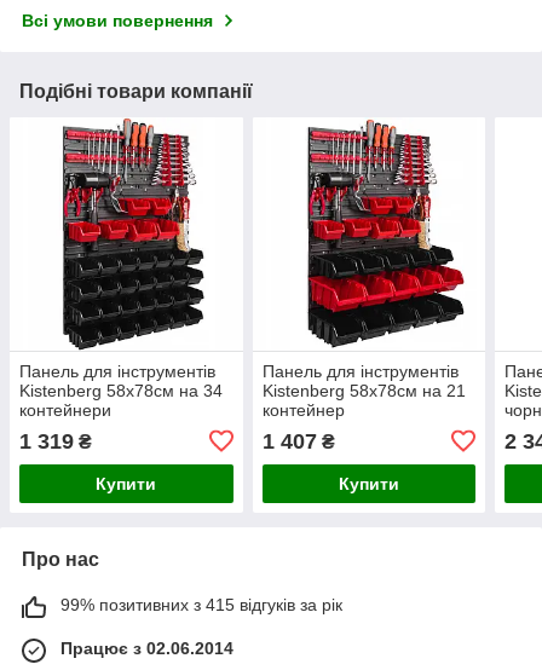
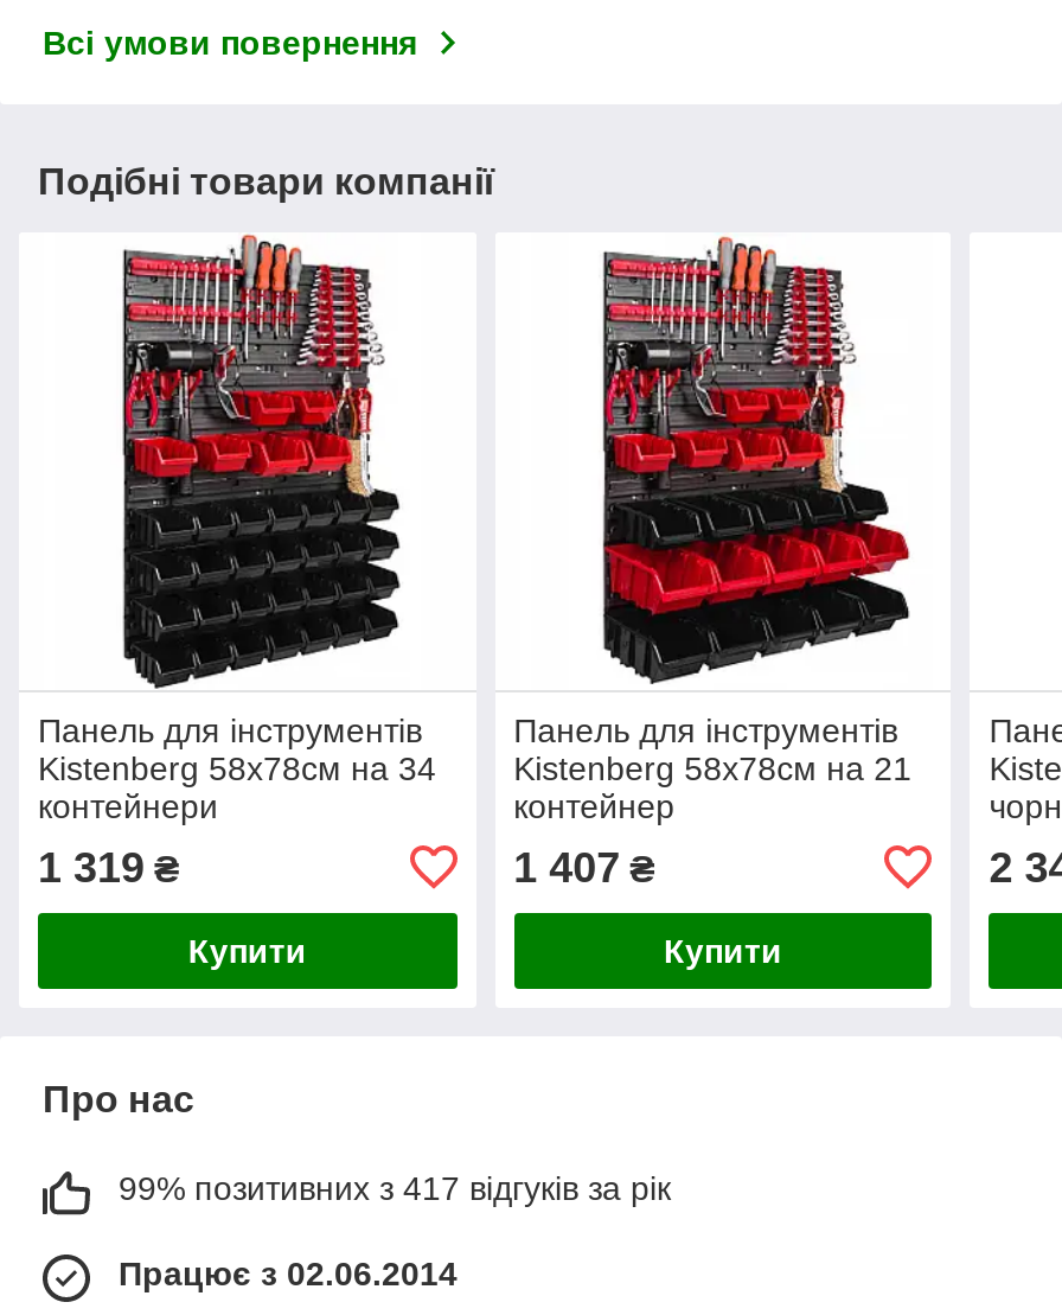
[60,595,342,614] 99% позитивних з 415 відгуків за рік -> [119,1169,671,1207] 99% позитивних з 417 відгуків за рік

